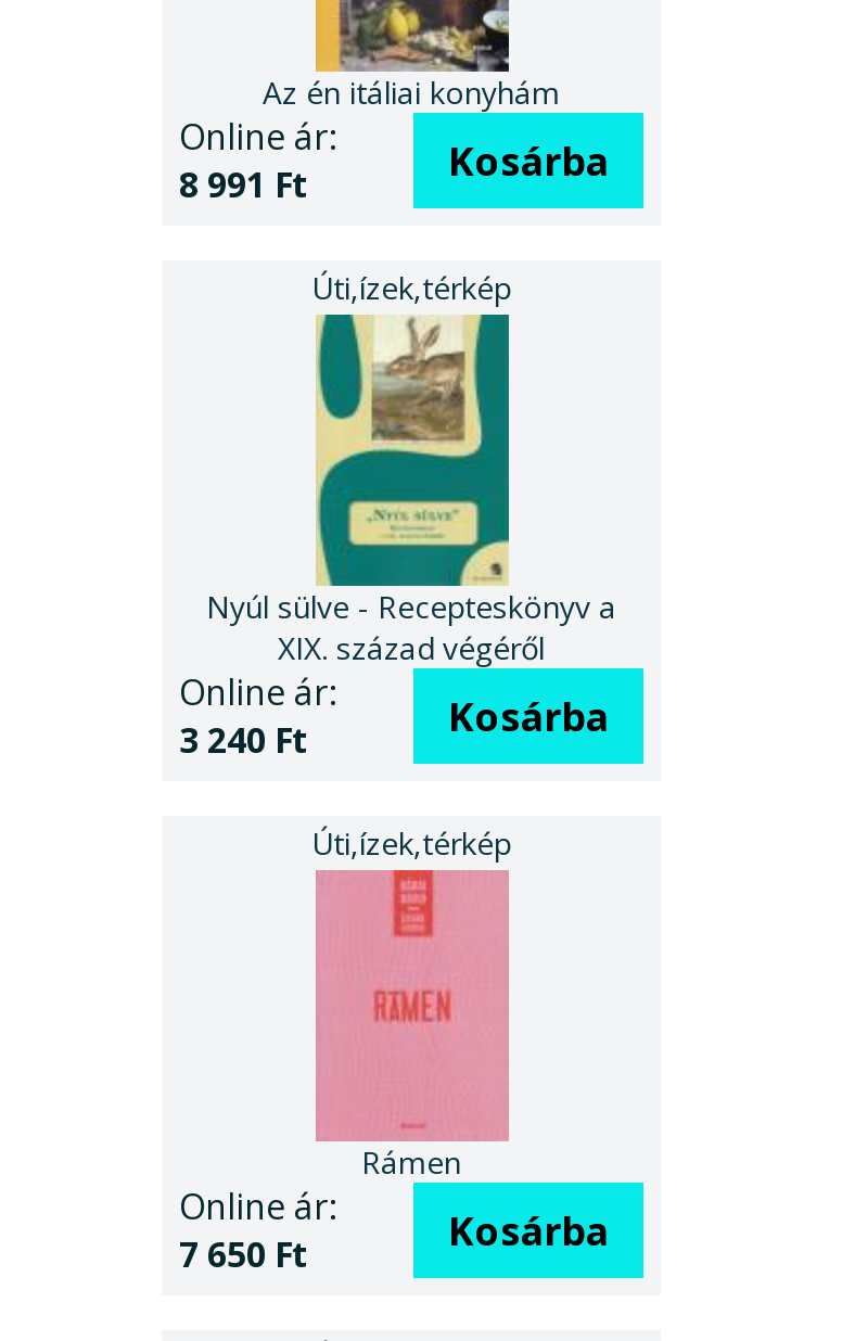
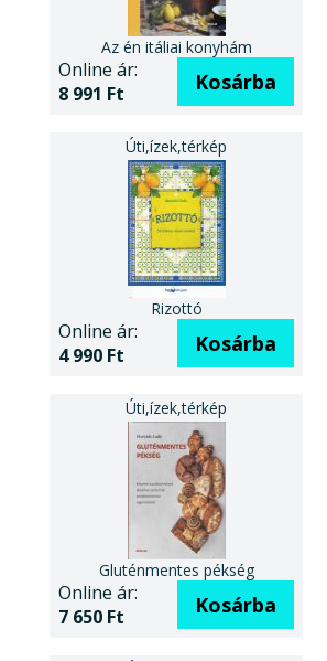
[206,315,616,668] [image] | Nyúl sülve - Recepteskönyv a | XIX. század végéről -> [127,159,226,319] [image] | Rizottó
[179,716,309,764] 3 240 Ft -> [58,343,124,367] 4 990 Ft
[316,868,509,1183] [image] | Rámen -> [99,422,254,580] [image] | Gluténmentes pékség

